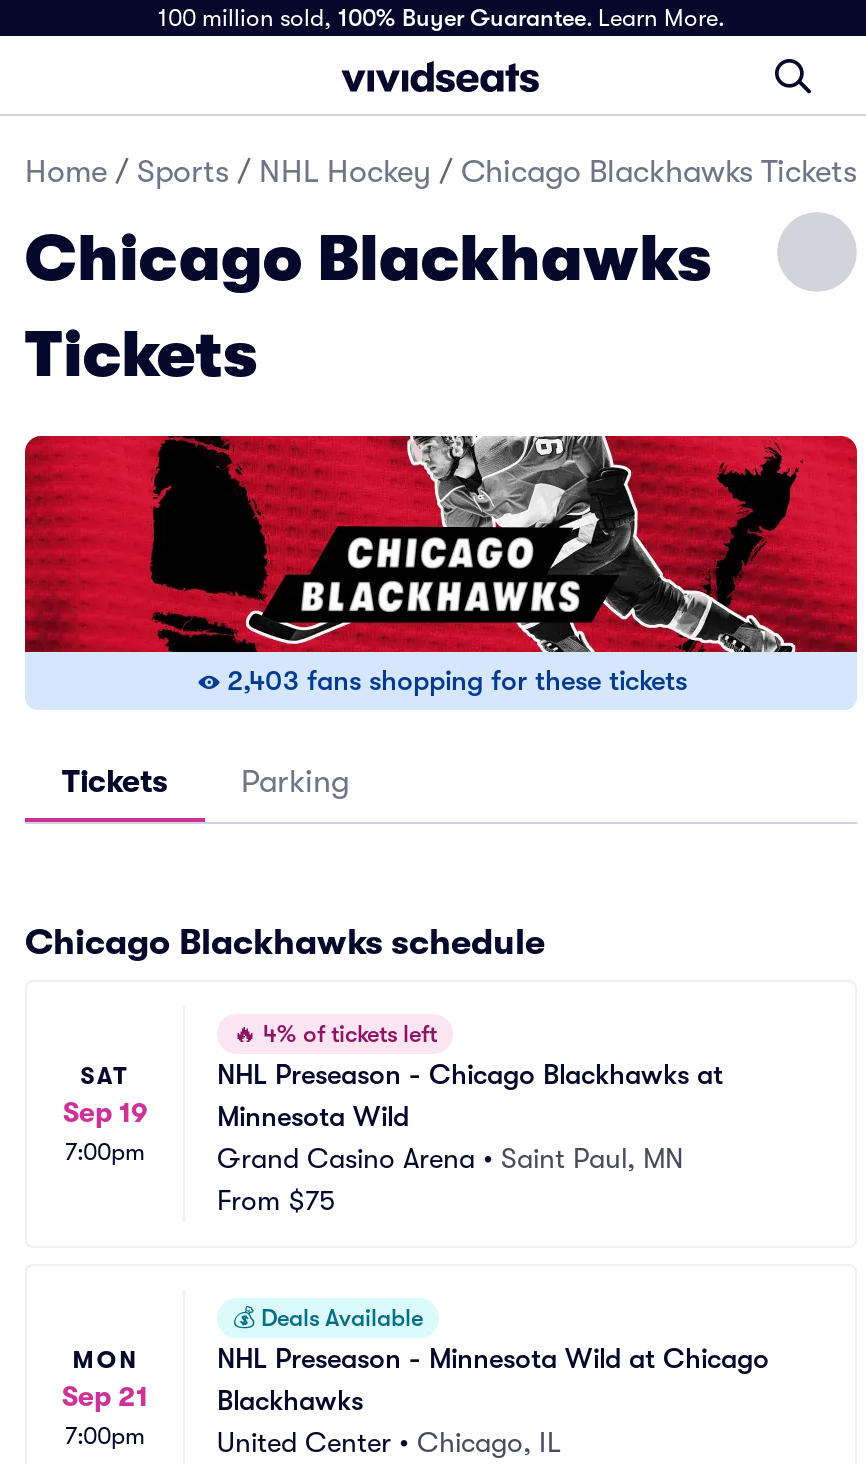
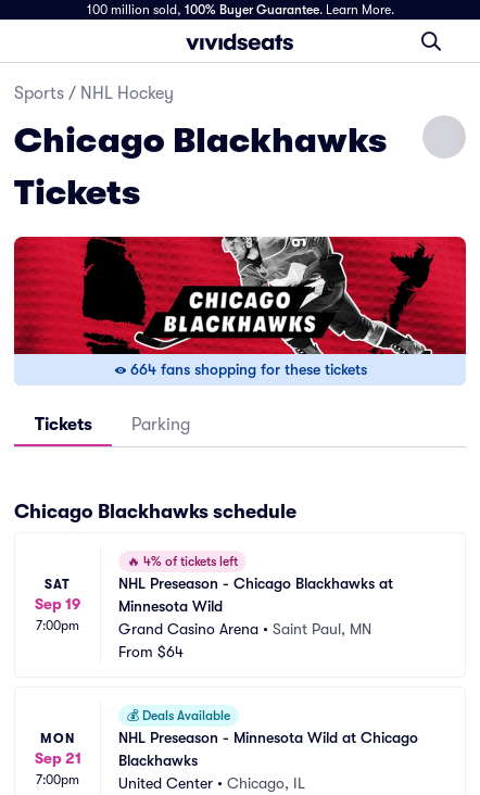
[25,154,857,190] Home / Sports / NHL Hockey / Chicago Blackhawks Tickets -> [14,84,174,103] Sports / NHL Hockey
[227,664,687,696] 2,403 fans shopping for these tickets -> [130,361,367,378] 664 fans shopping for these tickets
[217,1184,335,1216] From $75 -> [118,643,184,660] From $64

